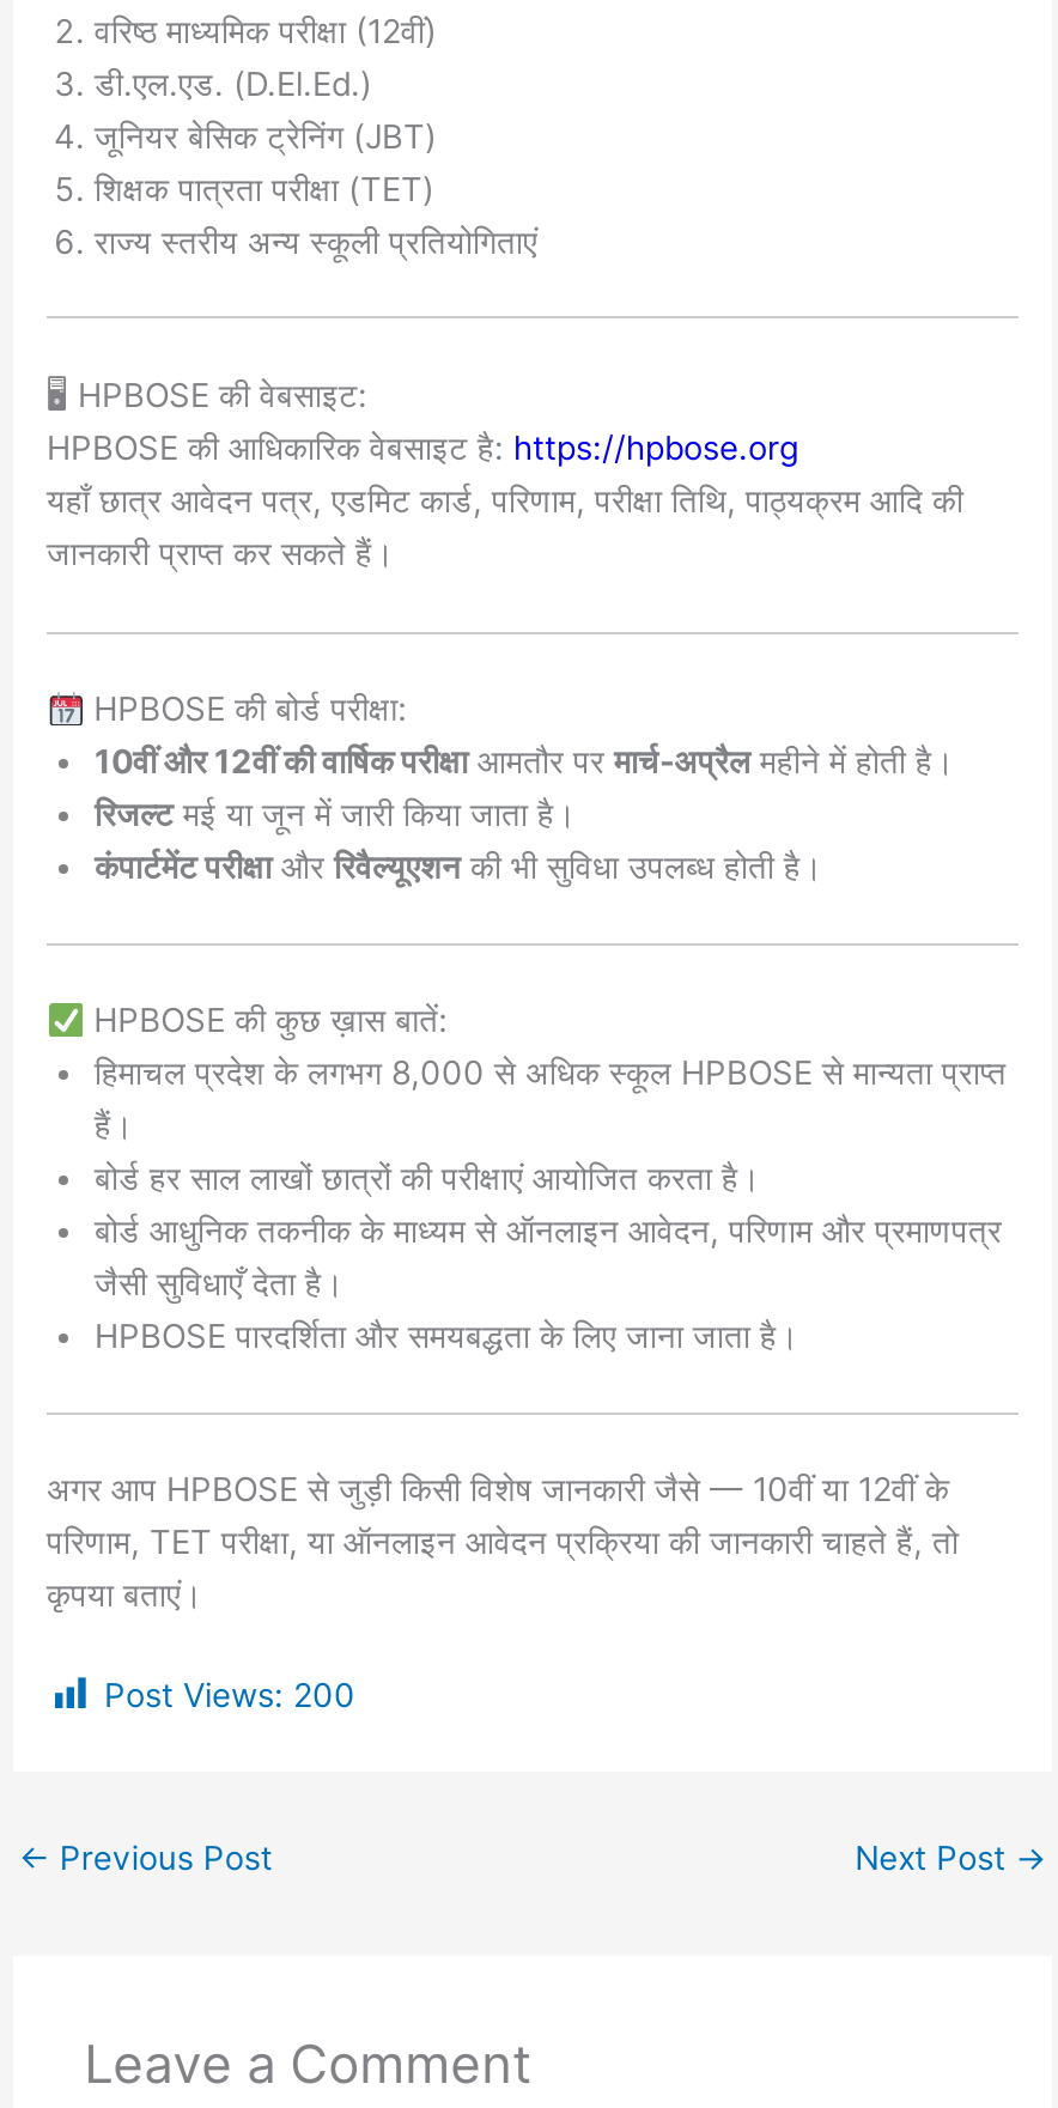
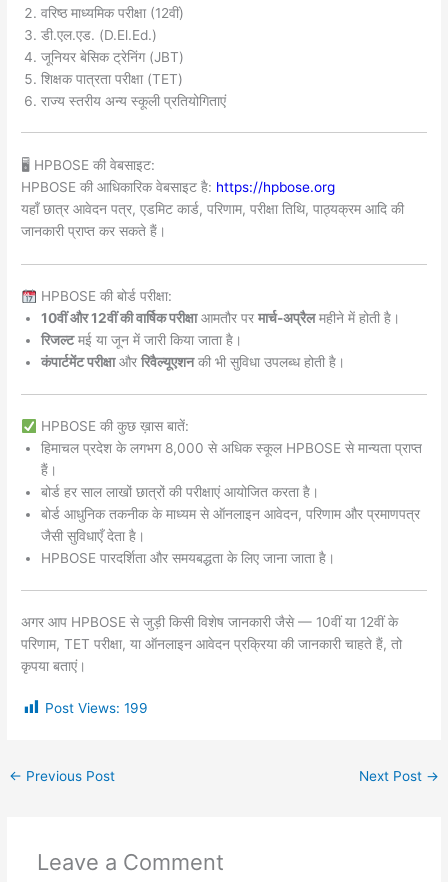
[104,1676,355,1714] Post Views: 200 -> [45,700,148,716] Post Views: 199

